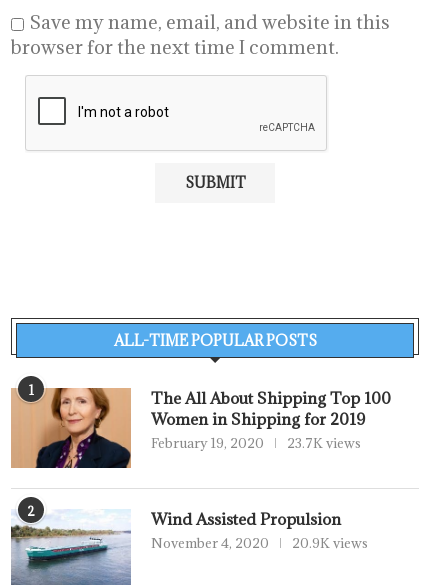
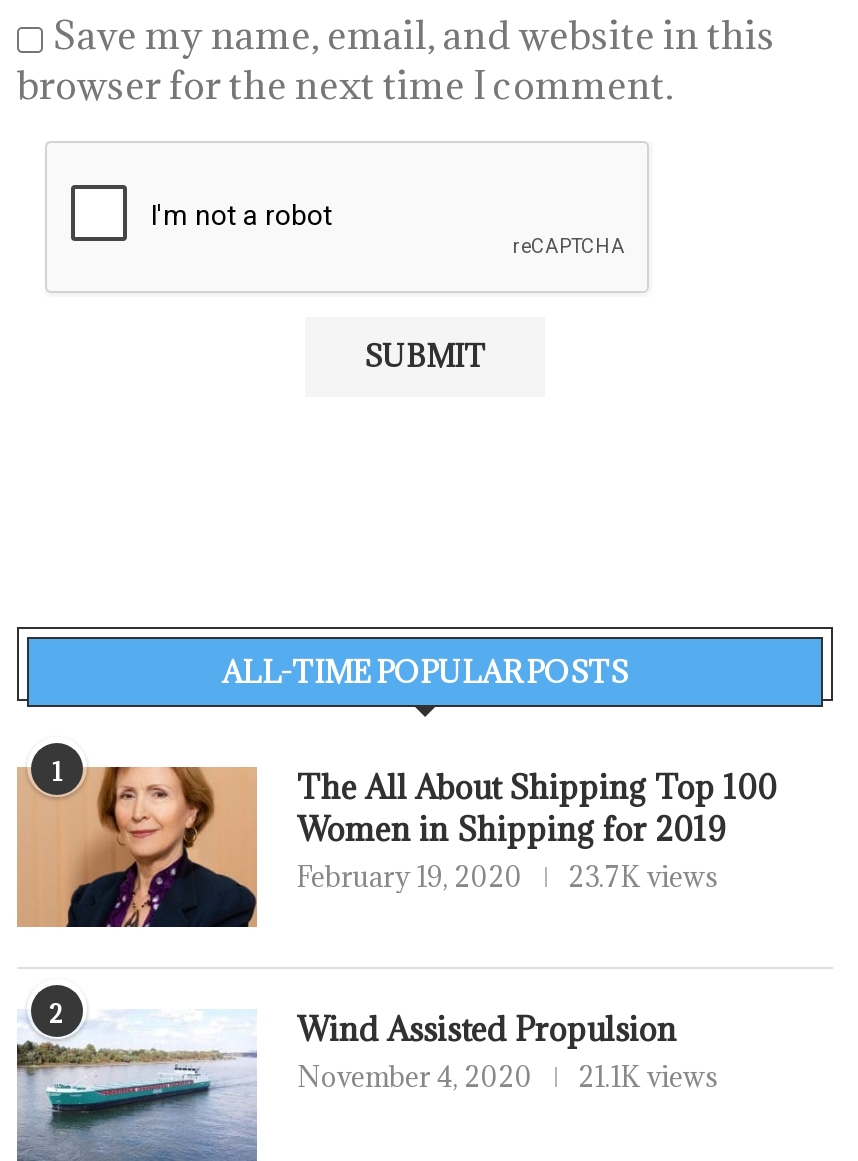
[151,534,368,552] November 4, 2020 20.9K views -> [297,1059,717,1095] November 4, 2020 21.1K views

